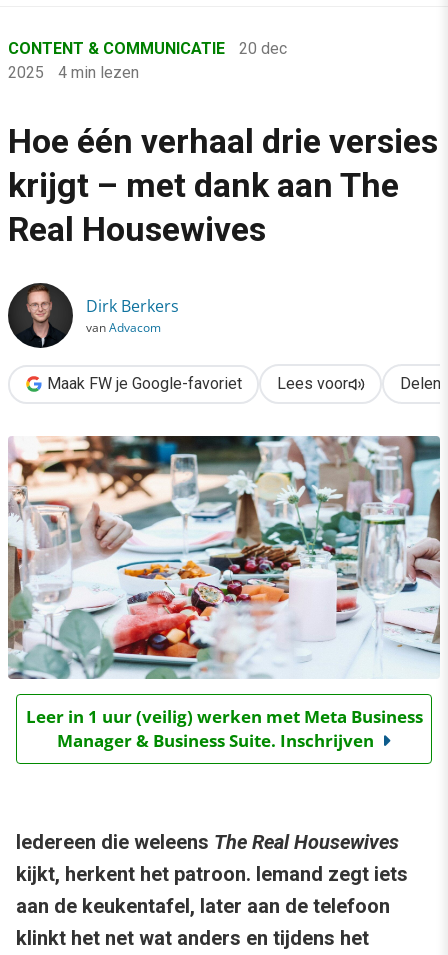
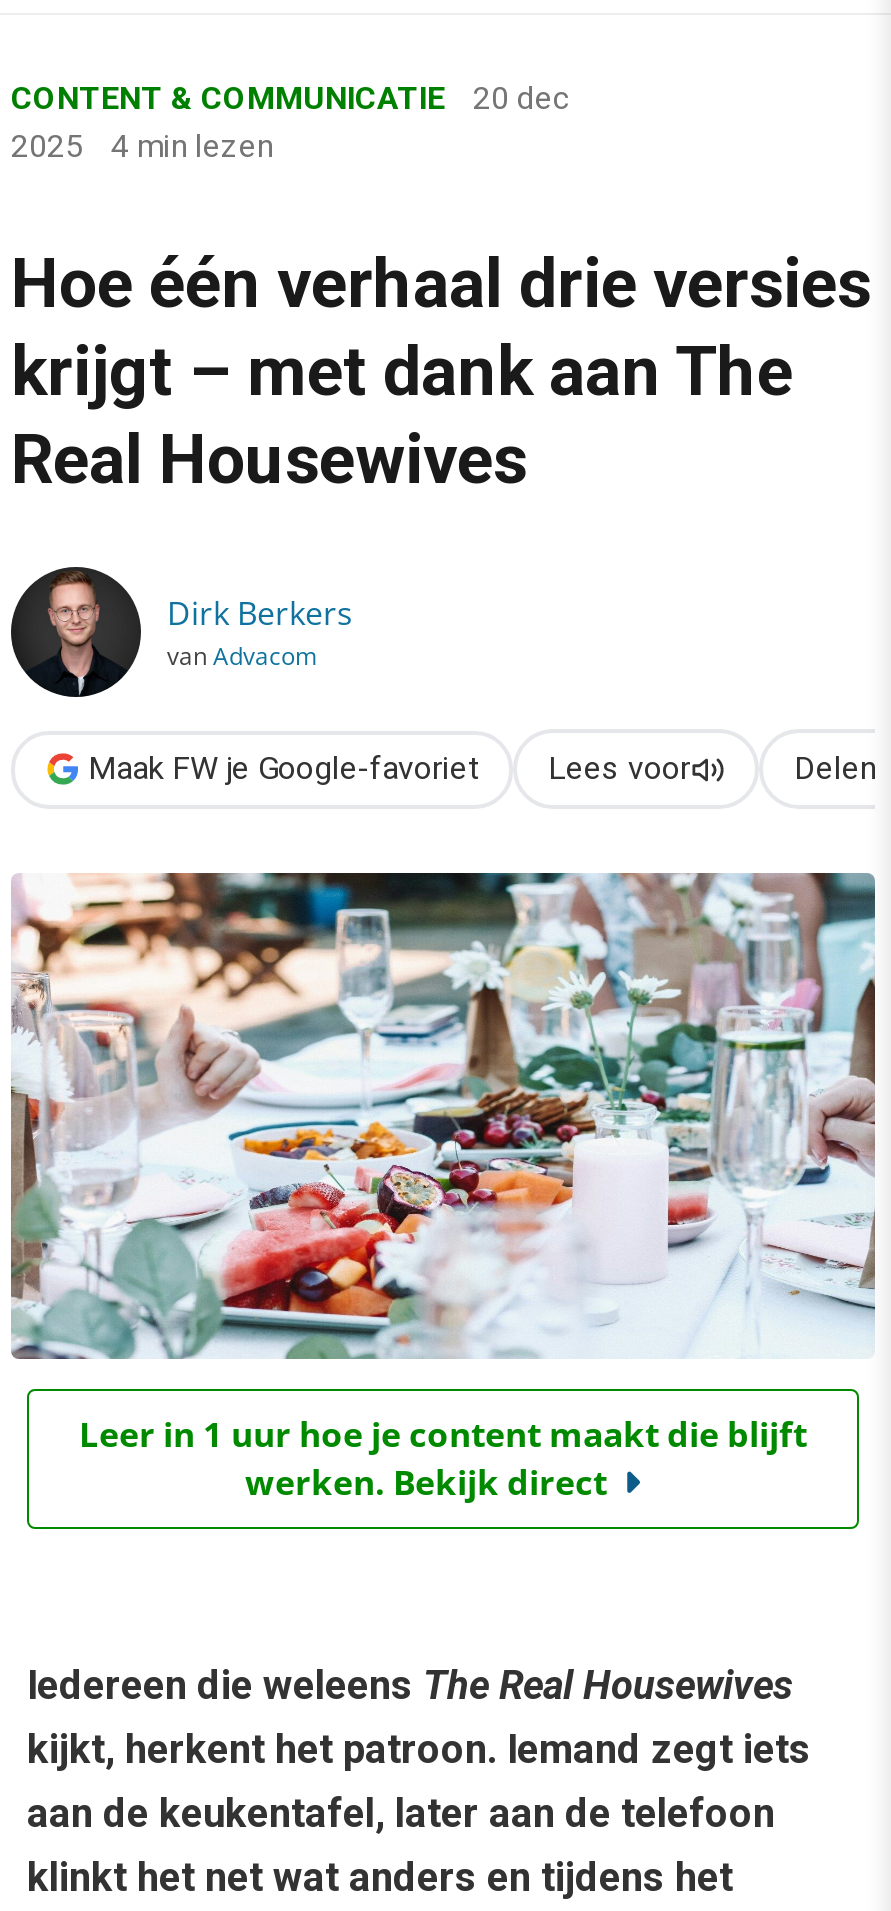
[25,705,422,752] Leer in 1 uur (veilig) werken met Meta Business | Manager & Business Suite. Inschrijven -> [79,1412,807,1506] Leer in 1 uur hoe je content maakt die blijft | werken. Bekijk direct

